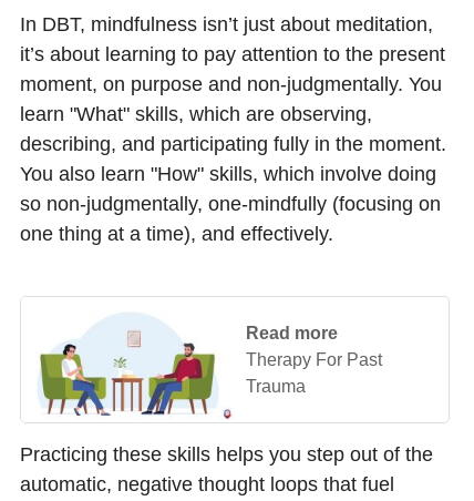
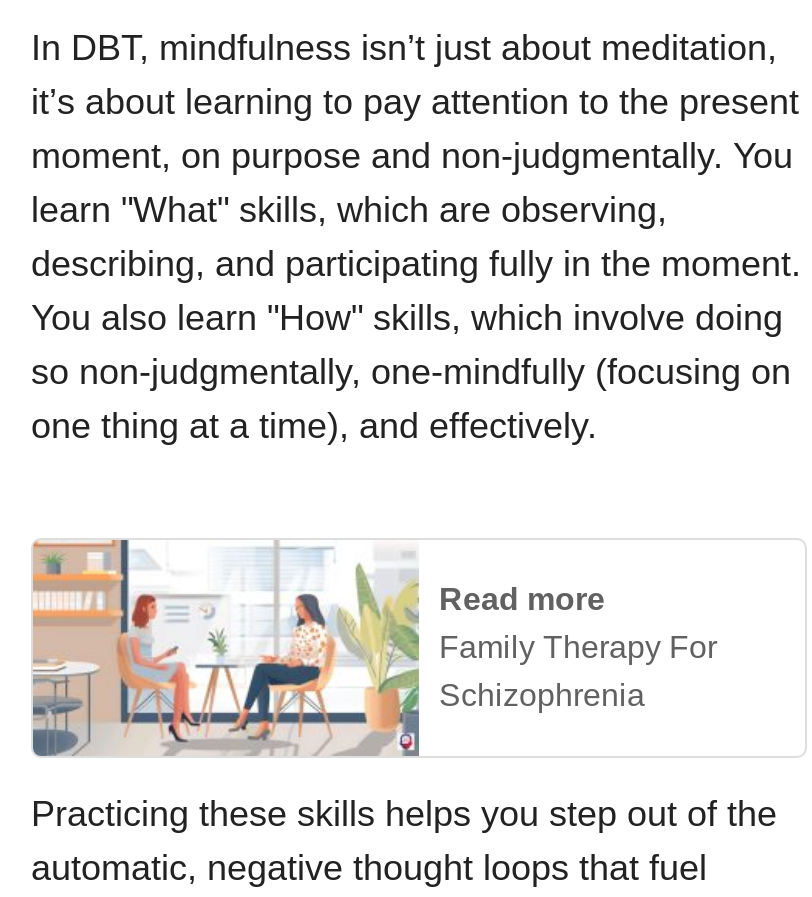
[21,299,382,420] [image] | Therapy For Past | Trauma -> [31,538,717,758] [image] | Family Therapy For | Schizophrenia

